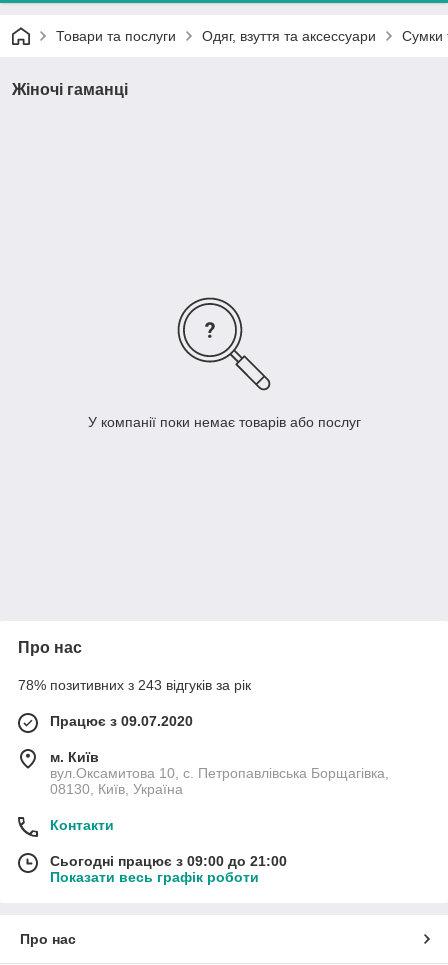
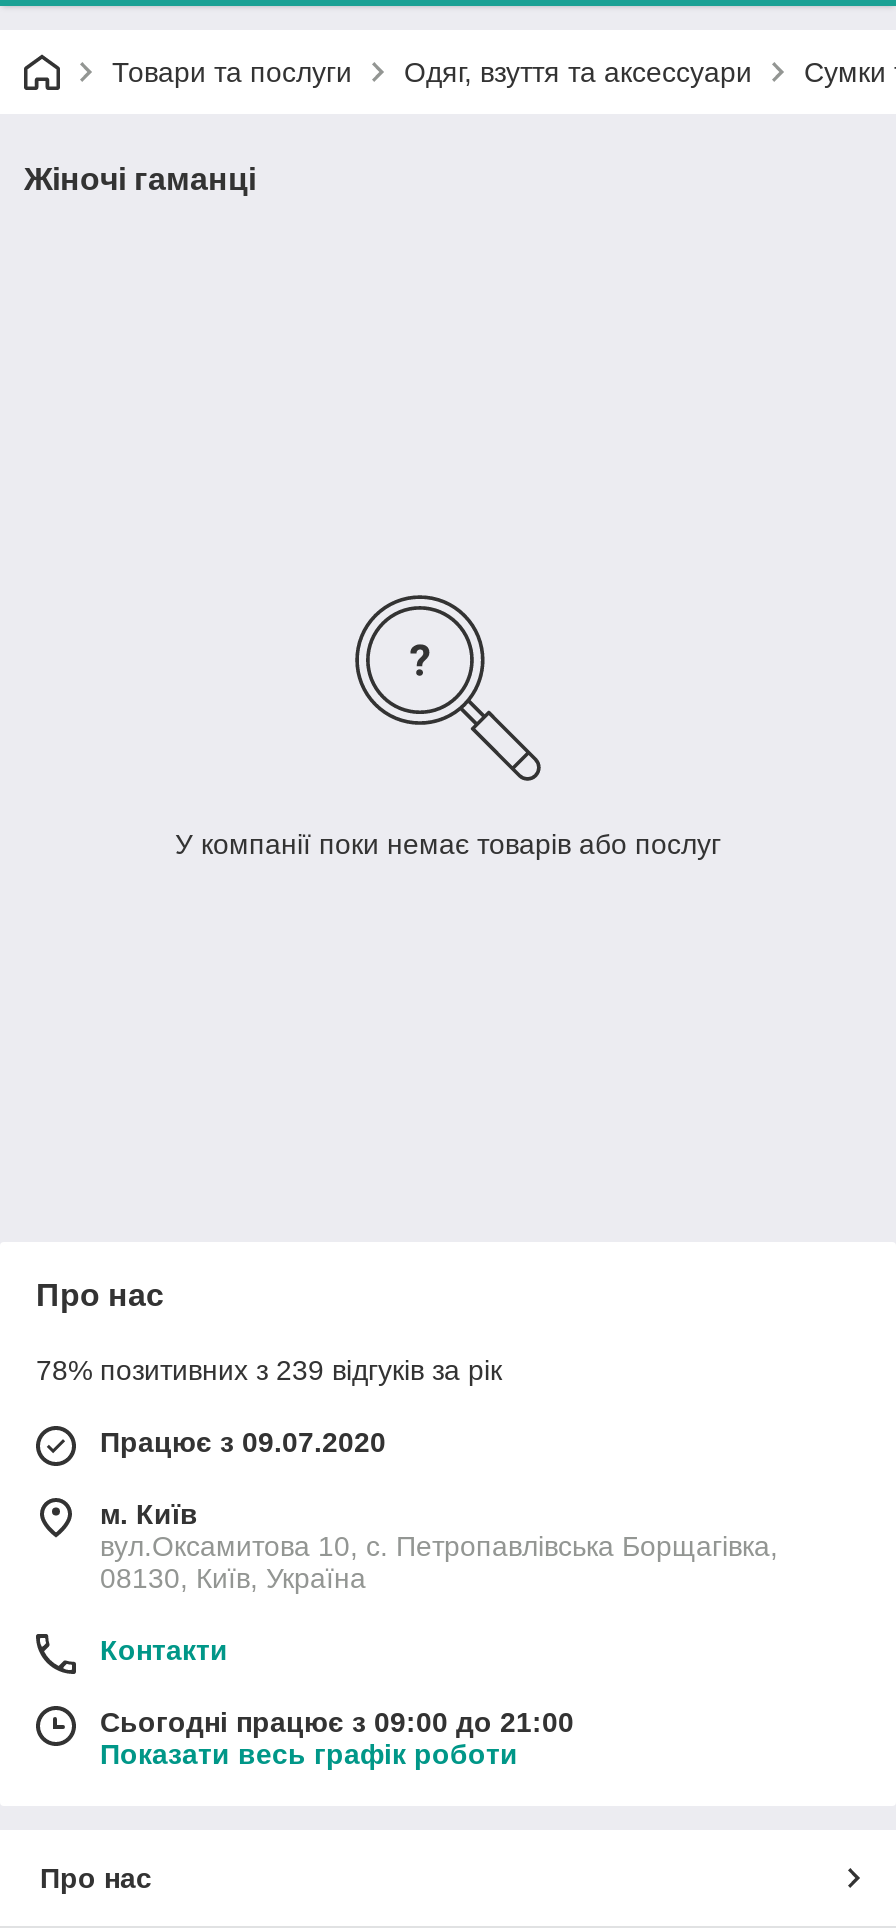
[18,677,251,693] 78% позитивних з 243 відгуків за рік -> [36,1355,502,1387] 78% позитивних з 239 відгуків за рік

